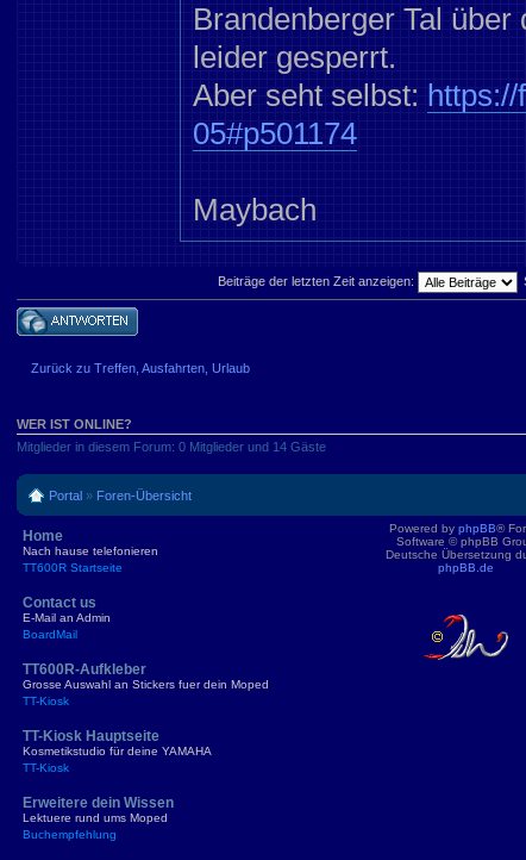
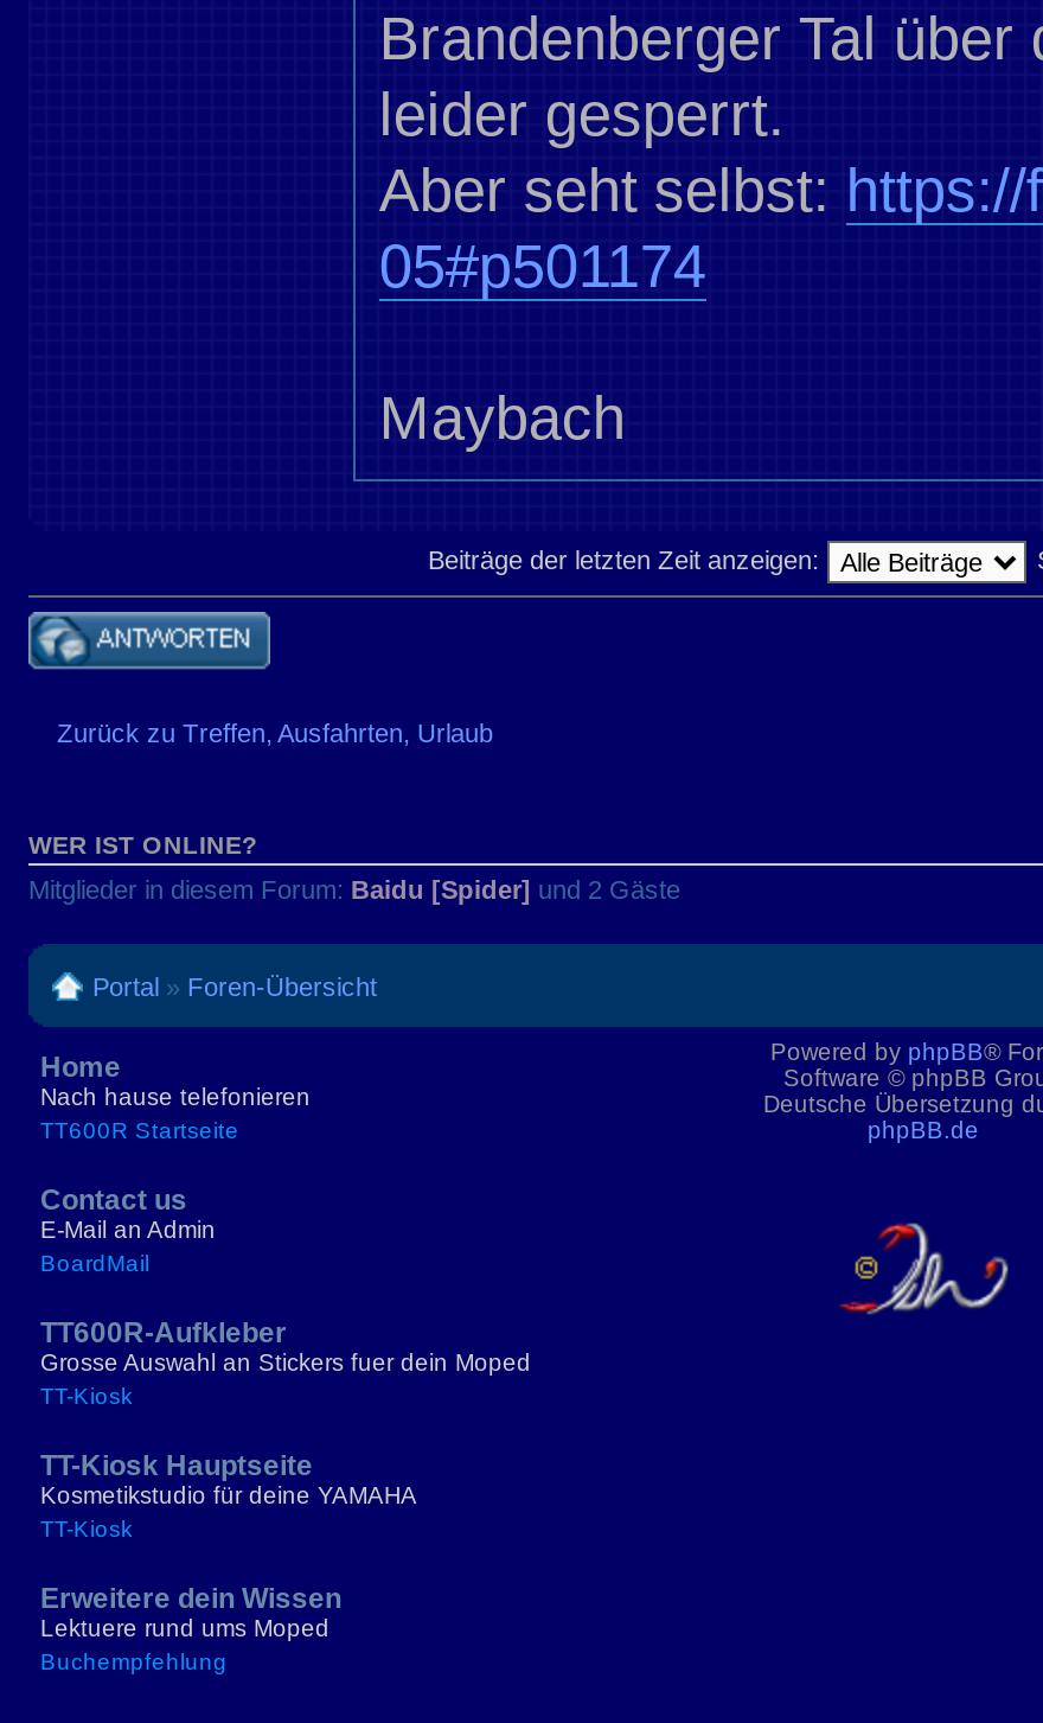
[17,440,326,454] Mitglieder in diesem Forum: 0 Mitglieder und 14 Gäste -> [28,875,680,904] Mitglieder in diesem Forum: Baidu [Spider] und 2 Gäste

